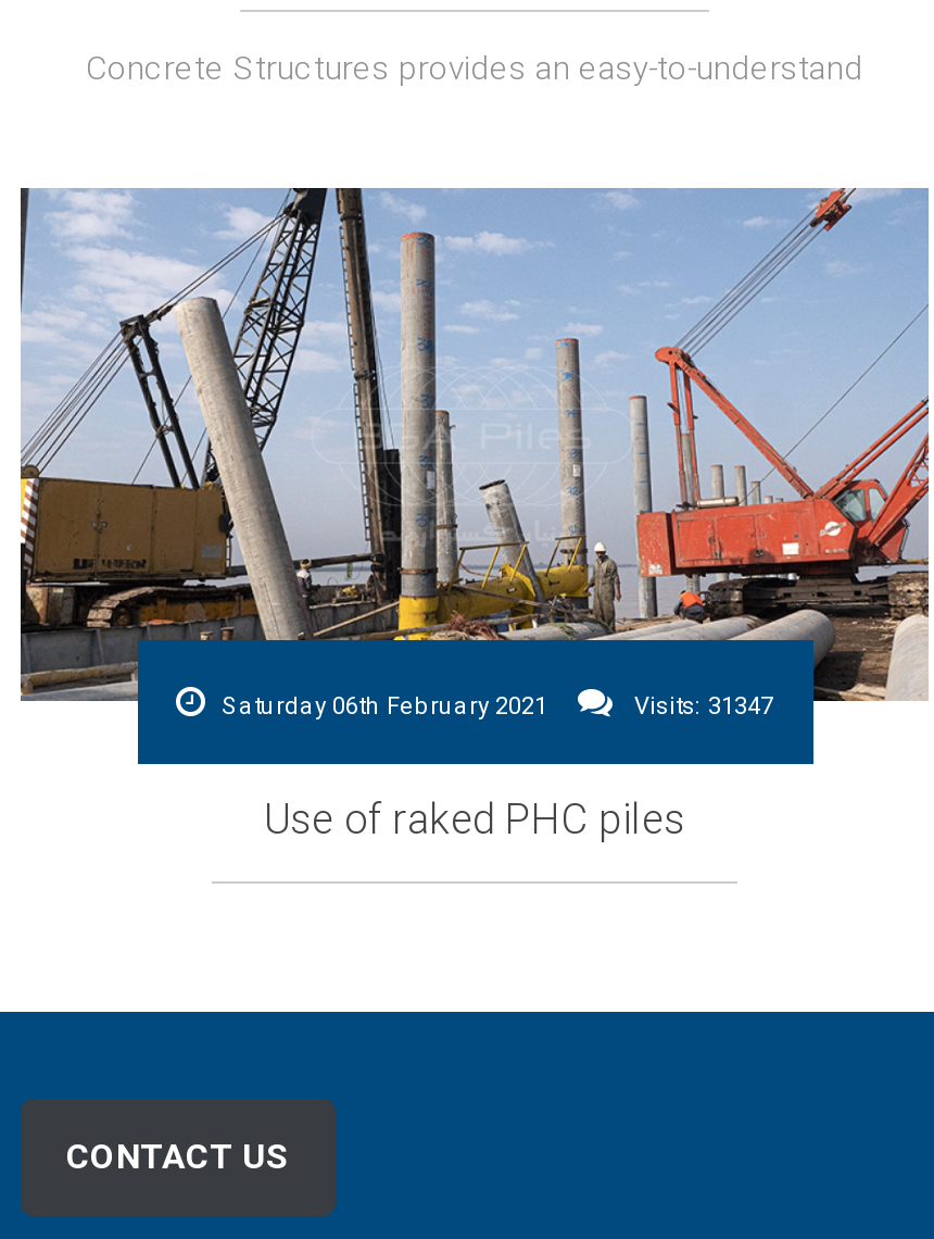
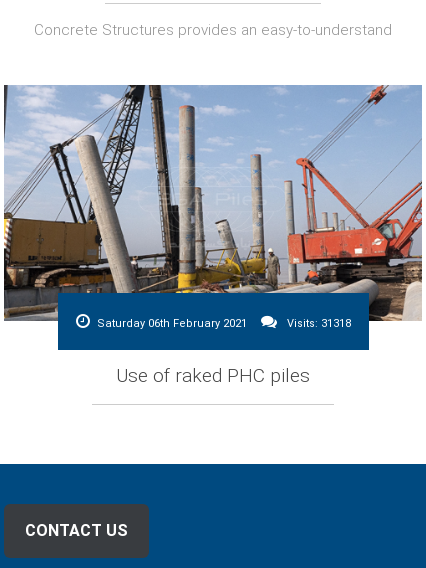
[628,691,773,720] Visits: 31347 -> [283,317,350,330] Visits: 31318

